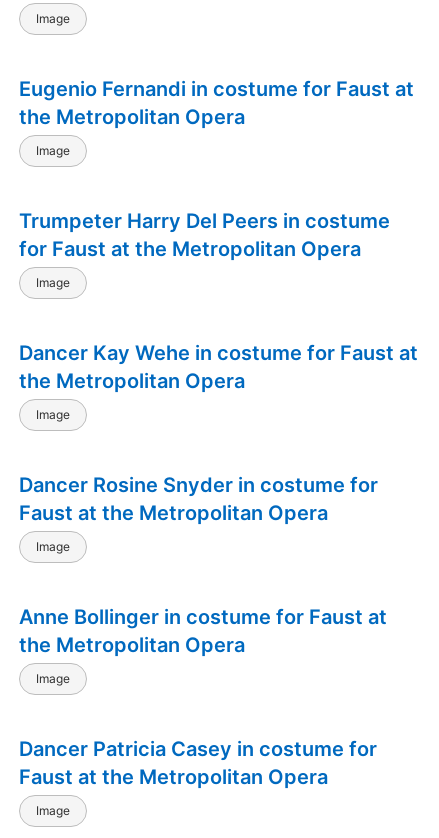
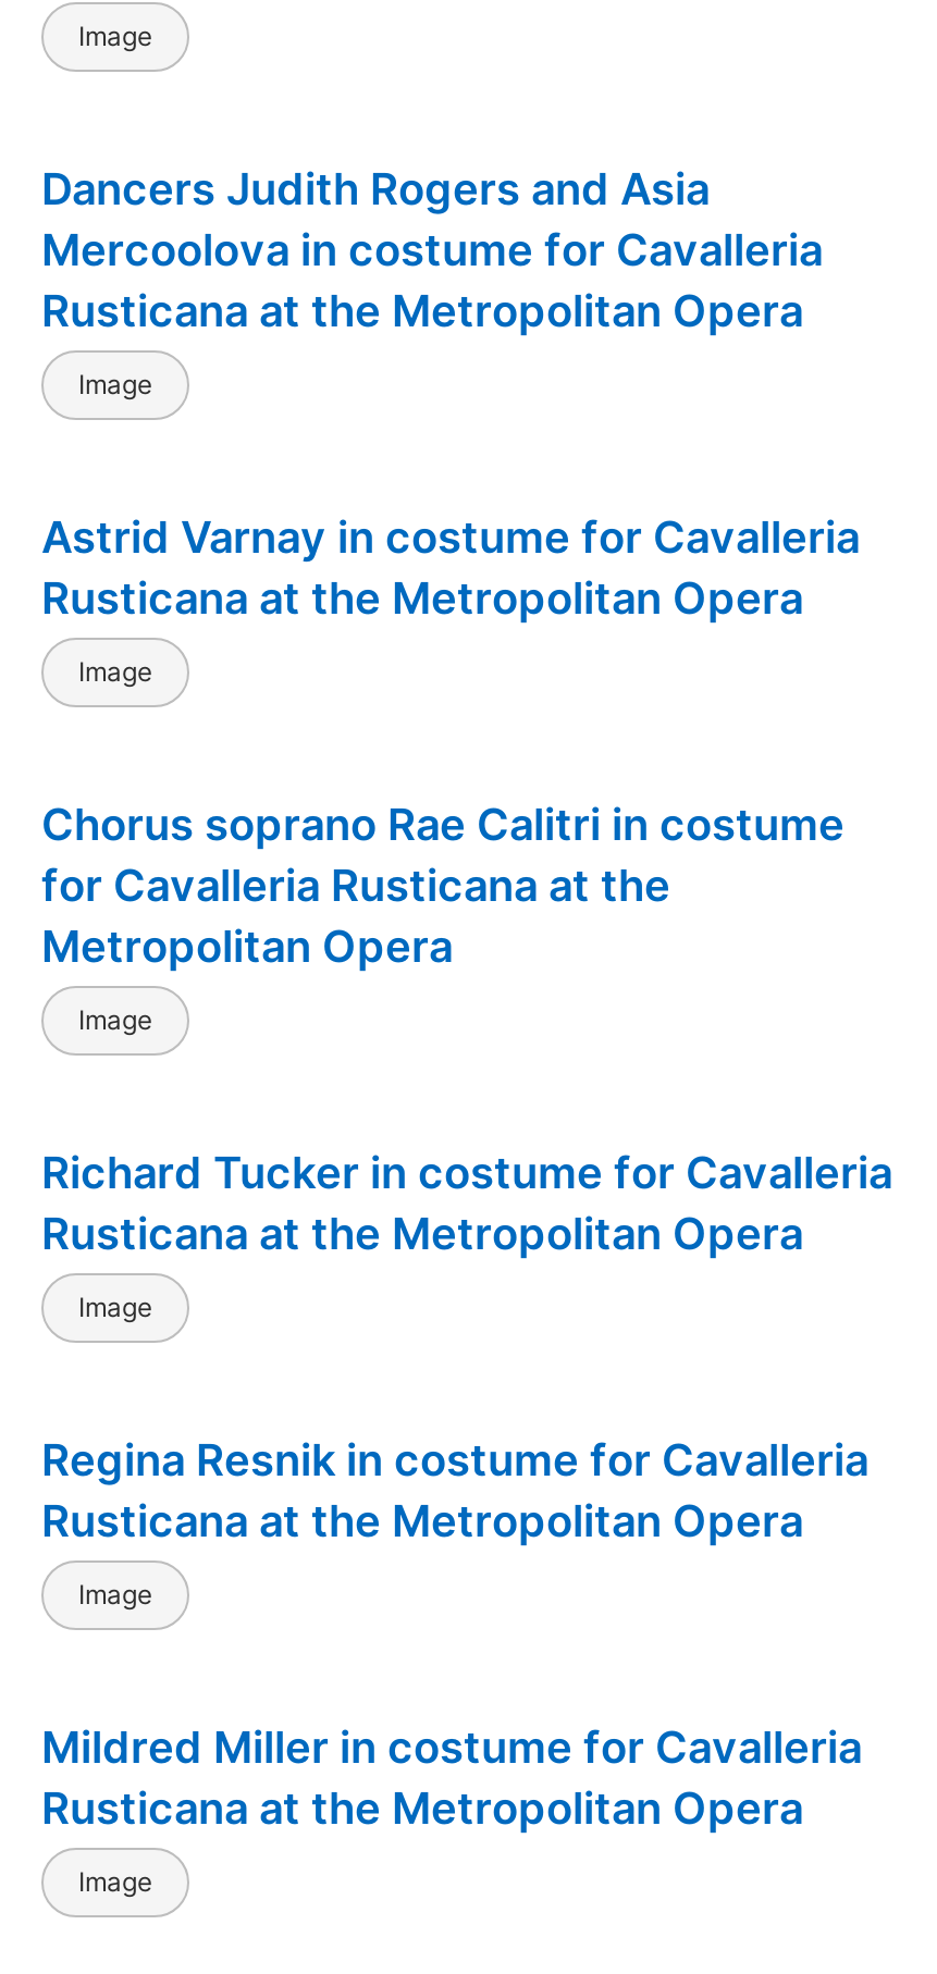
[19,77,414,129] Eugenio Fernandi in costume for Faust at | the Metropolitan Opera -> [41,163,823,337] Dancers Judith Rogers and Asia | Mercoolova in costume for Cavalleria | Rusticana at the Metropolitan Opera
[19,209,390,261] Trumpeter Harry Del Peers in costume | for Faust at the Metropolitan Opera -> [41,511,860,625] Astrid Varnay in costume for Cavalleria | Rusticana at the Metropolitan Opera
[19,341,418,393] Dancer Kay Wehe in costume for Faust at | the Metropolitan Opera -> [41,799,844,973] Chorus soprano Rae Calitri in costume | for Cavalleria Rusticana at the | Metropolitan Opera
[19,473,378,525] Dancer Rosine Snyder in costume for | Faust at the Metropolitan Opera -> [41,1147,892,1260] Richard Tucker in costume for Cavalleria | Rusticana at the Metropolitan Opera
[19,605,387,657] Anne Bollinger in costume for Faust at | the Metropolitan Opera -> [41,1434,868,1547] Regina Resnik in costume for Cavalleria | Rusticana at the Metropolitan Opera
[19,737,377,789] Dancer Patricia Casey in costume for | Faust at the Metropolitan Opera -> [41,1722,862,1835] Mildred Miller in costume for Cavalleria | Rusticana at the Metropolitan Opera

